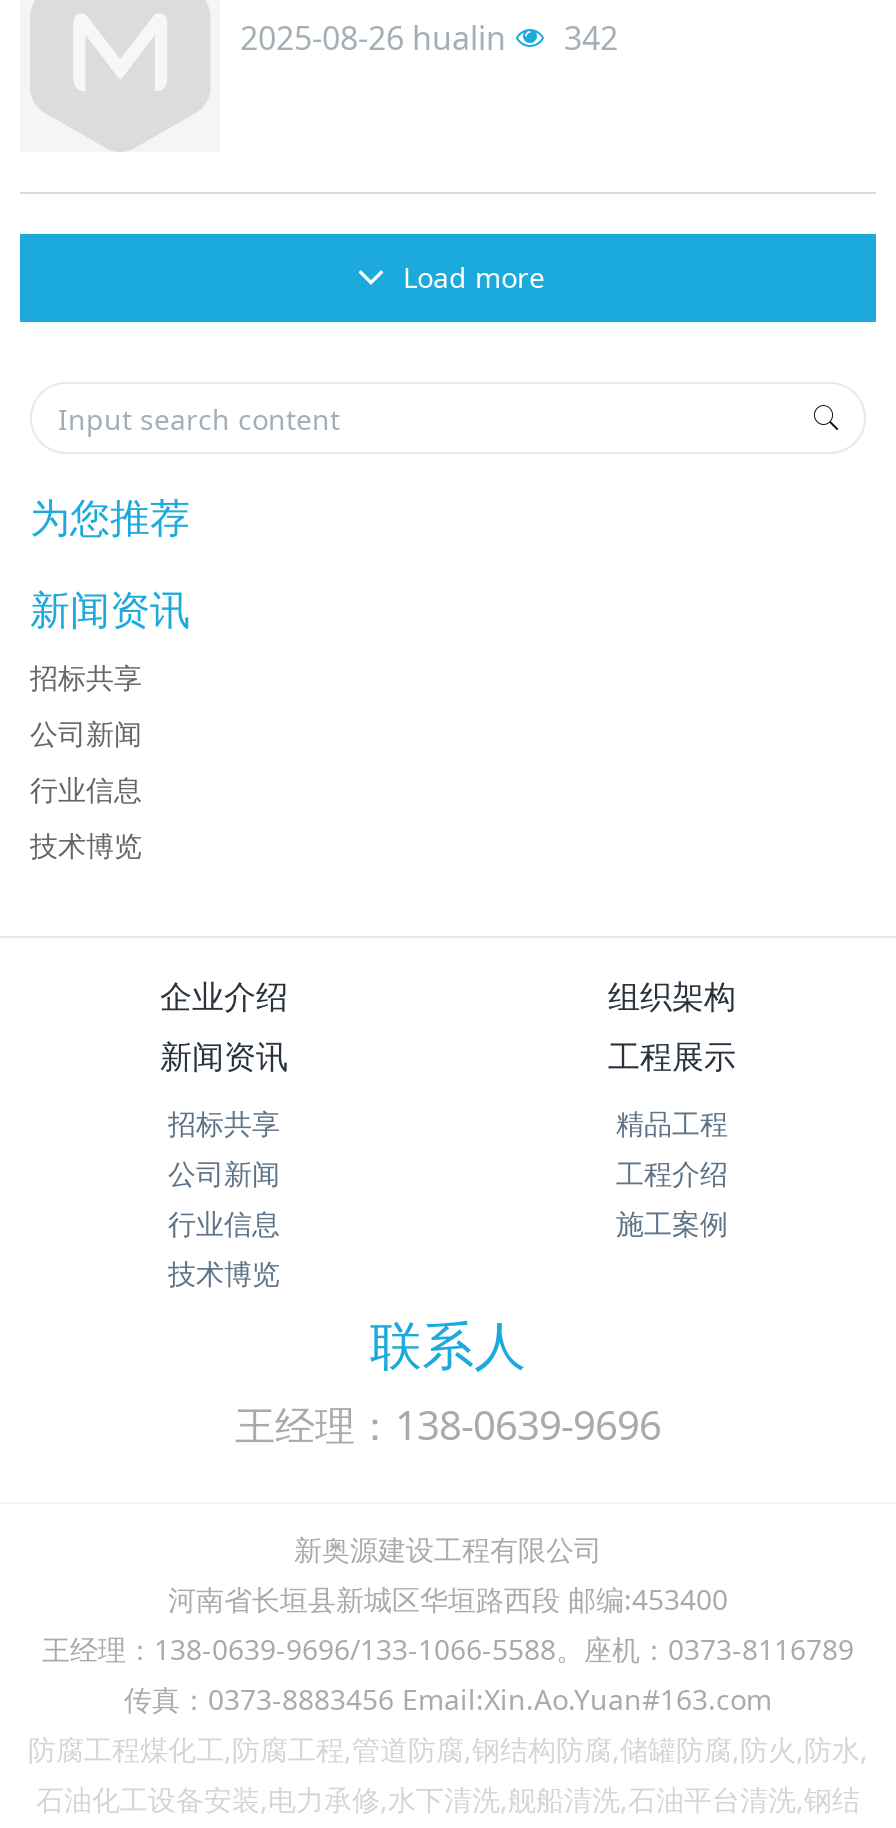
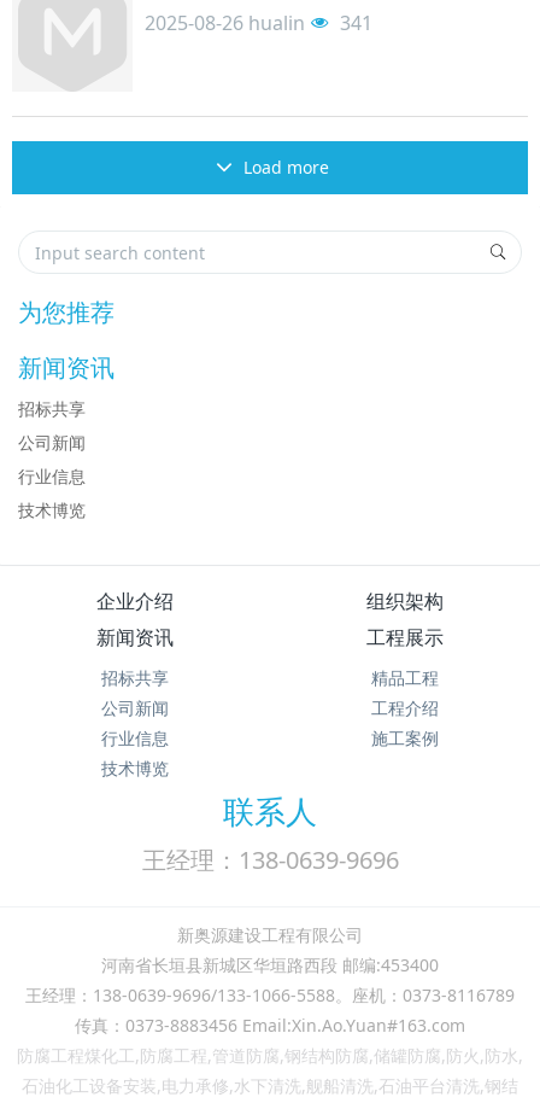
[240,16,618,60] 2025-08-26 hualin 342 -> [145,10,372,36] 2025-08-26 hualin 341

